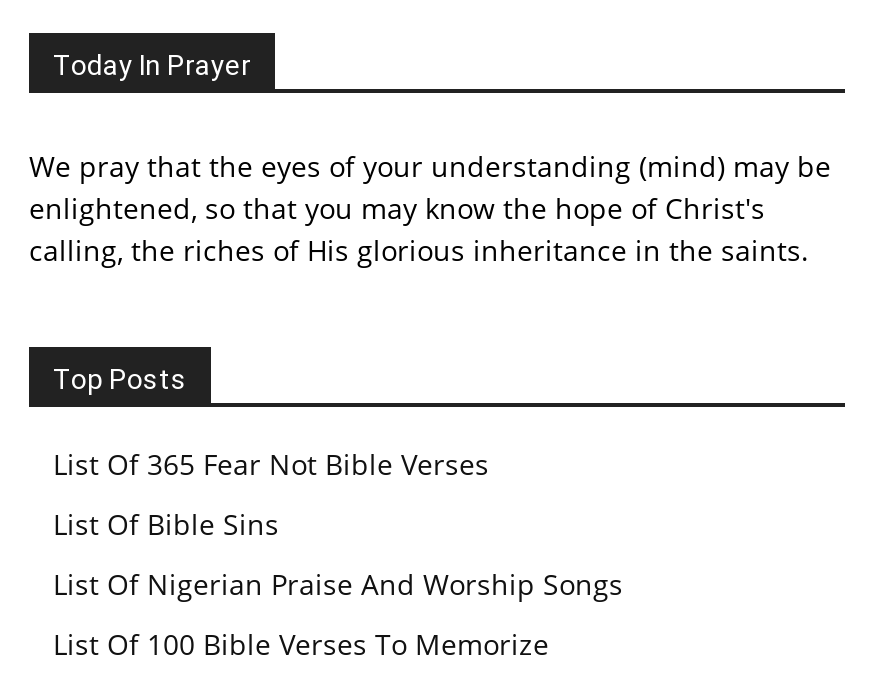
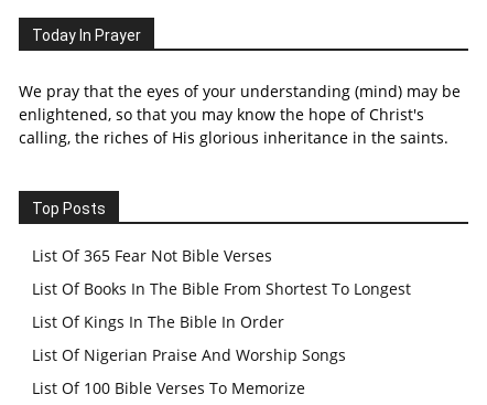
[53,505,279,543] List Of Bible Sins -> [32,278,411,332] List Of Books In The Bible From Shortest To Longest | List Of Kings In The Bible In Order

